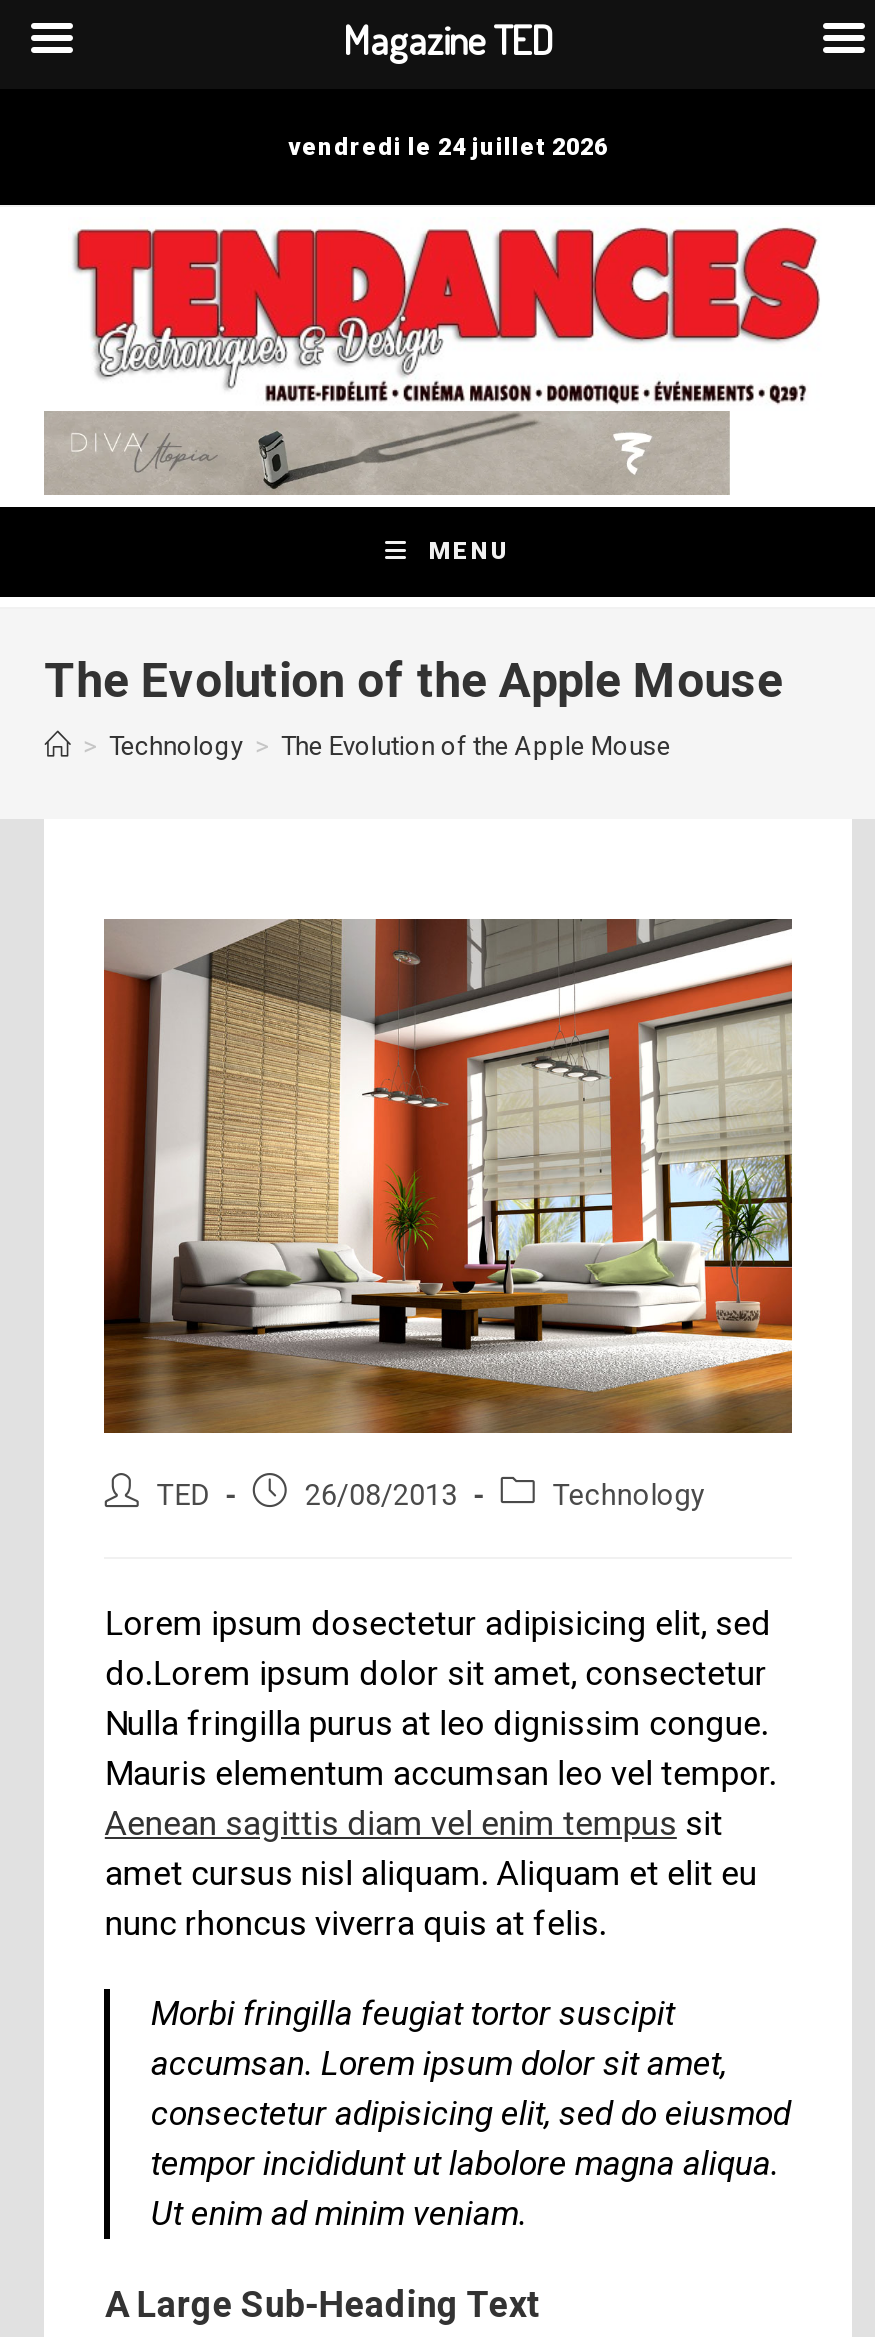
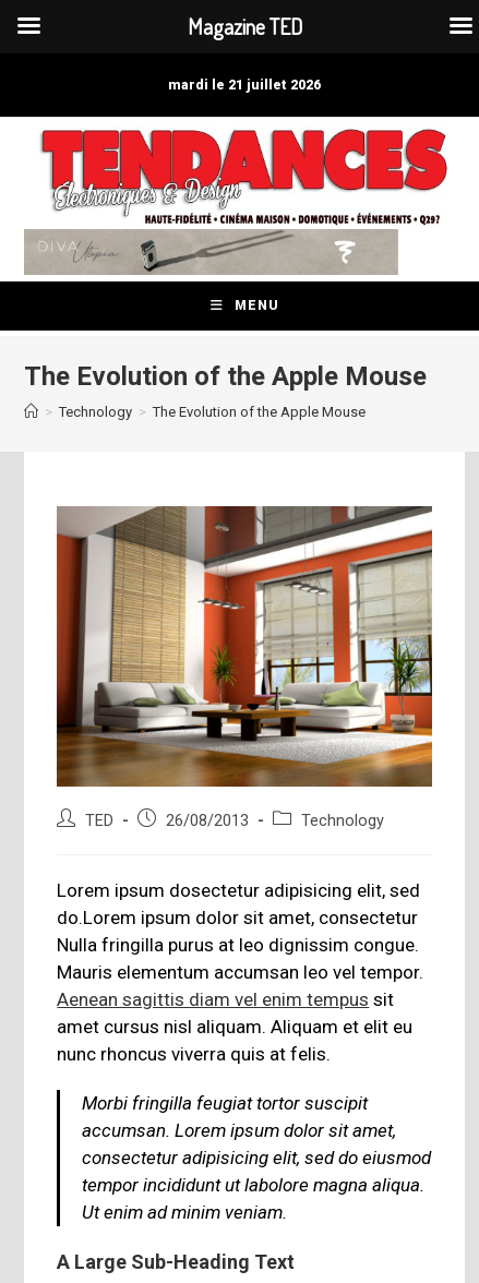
[288,133,608,161] vendredi le 24 juillet 2026 -> [168,77,321,93] mardi le 21 juillet 2026

